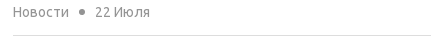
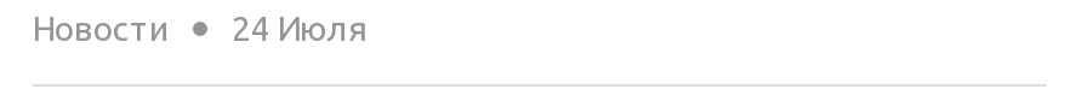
[13,4,150,20] Новости 22 Июля -> [33,11,365,49] Новости 24 Июля

